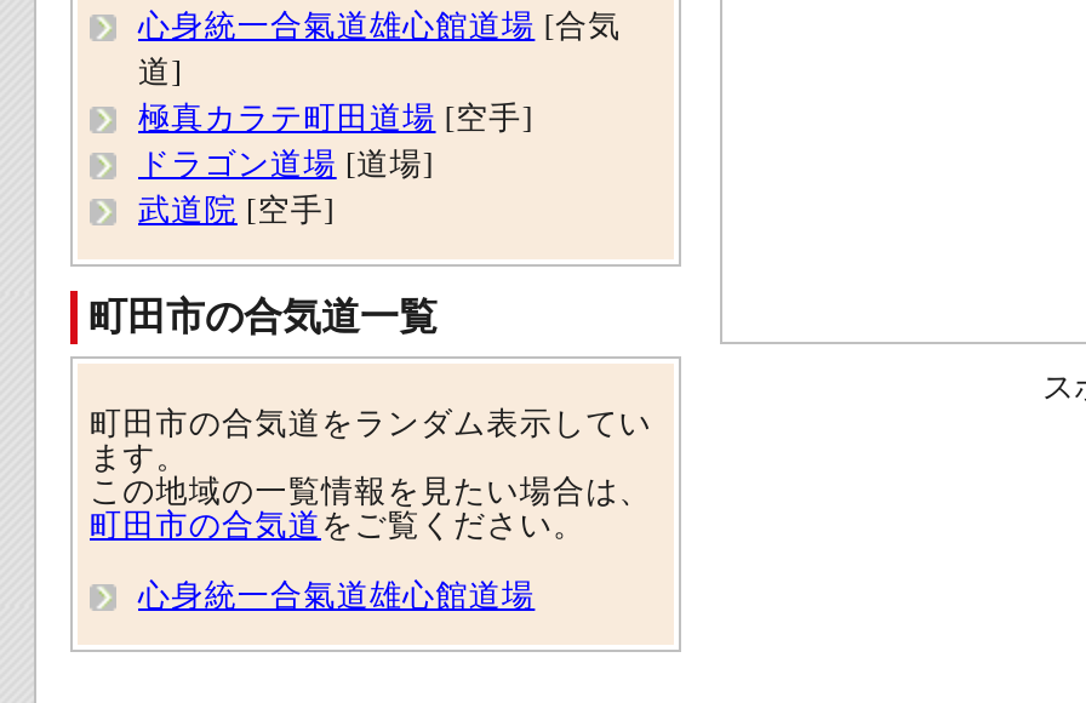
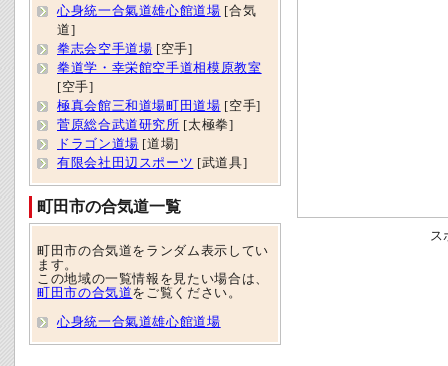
[138,102,533,136] 極真カラテ町田道場[空手] -> [57,42,262,132] 拳志会空手道場[空手] | 拳道学・幸栄館空手道相模原教室 | [空手] | 極真会館三和道場町田道場[空手] | 菅原総合武道研究所[太極拳]
[138,194,335,228] 武道院[空手] -> [57,156,247,170] 有限会社田辺スポーツ[武道具]

